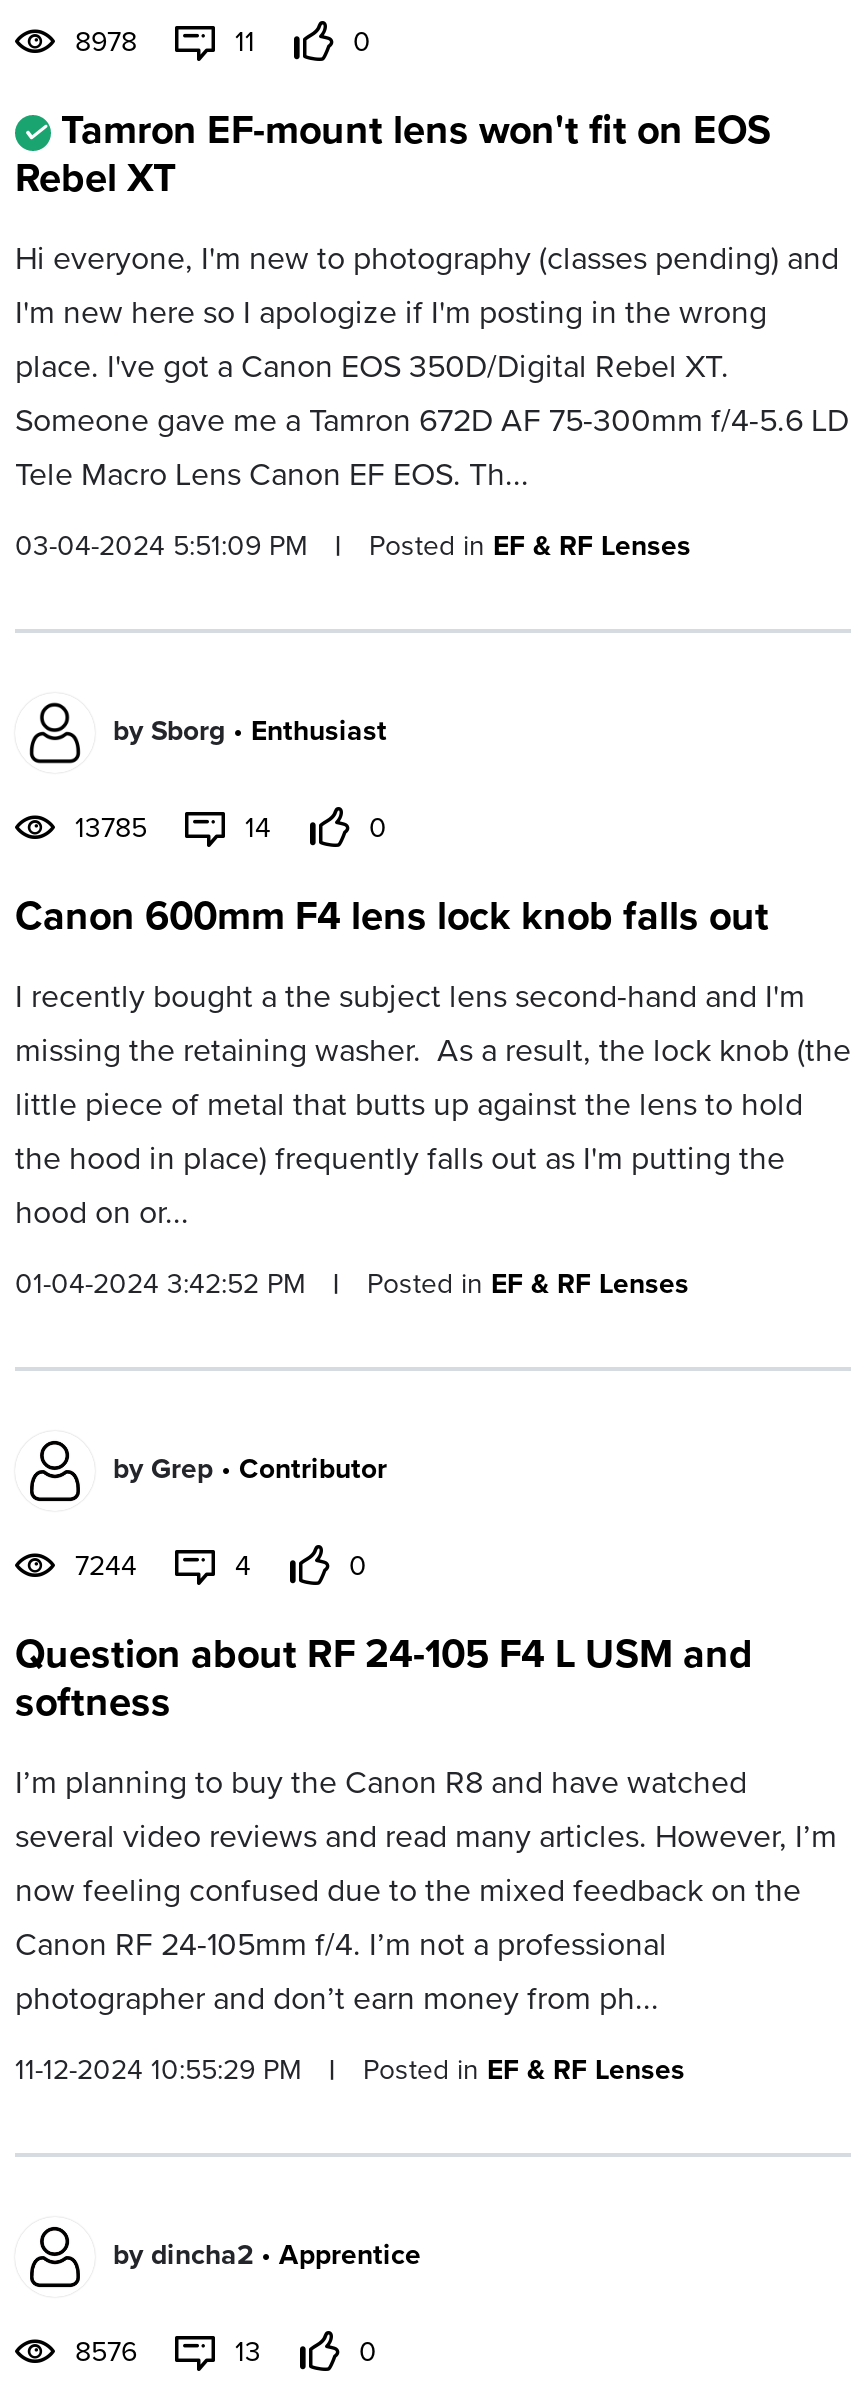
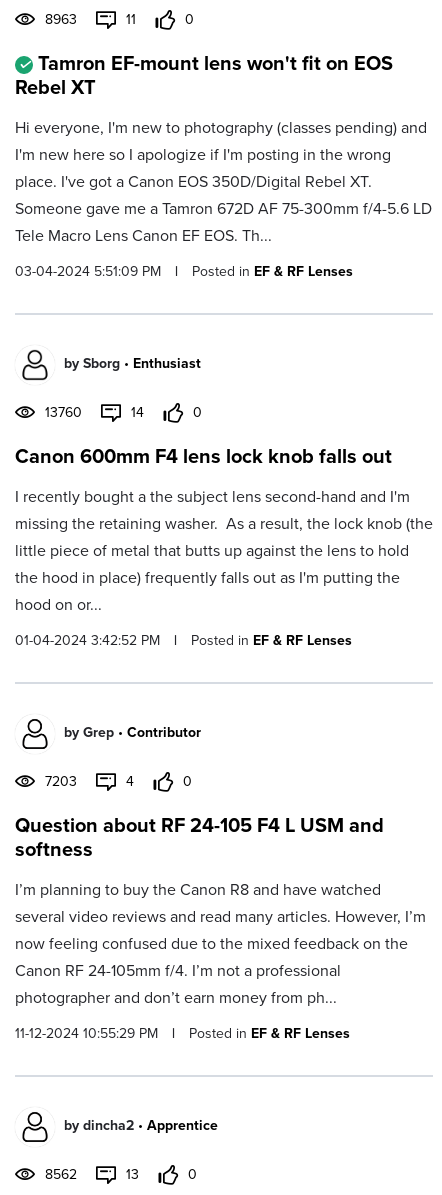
[75,21,137,61] 8978 -> [45,9,77,29] 8963
[75,807,147,847] 13785 -> [45,402,82,422] 13760
[75,1545,137,1585] 7244 -> [45,771,77,791] 7203
[75,2331,137,2371] 8576 -> [45,1164,77,1184] 8562

